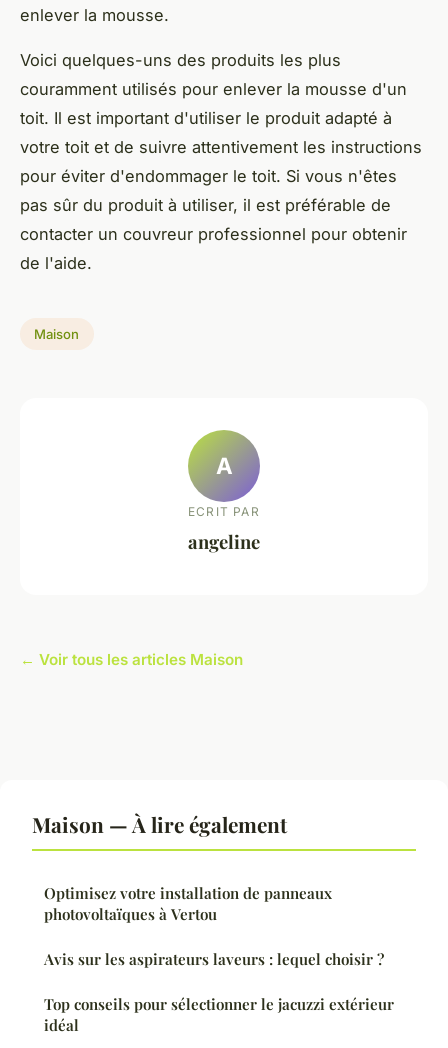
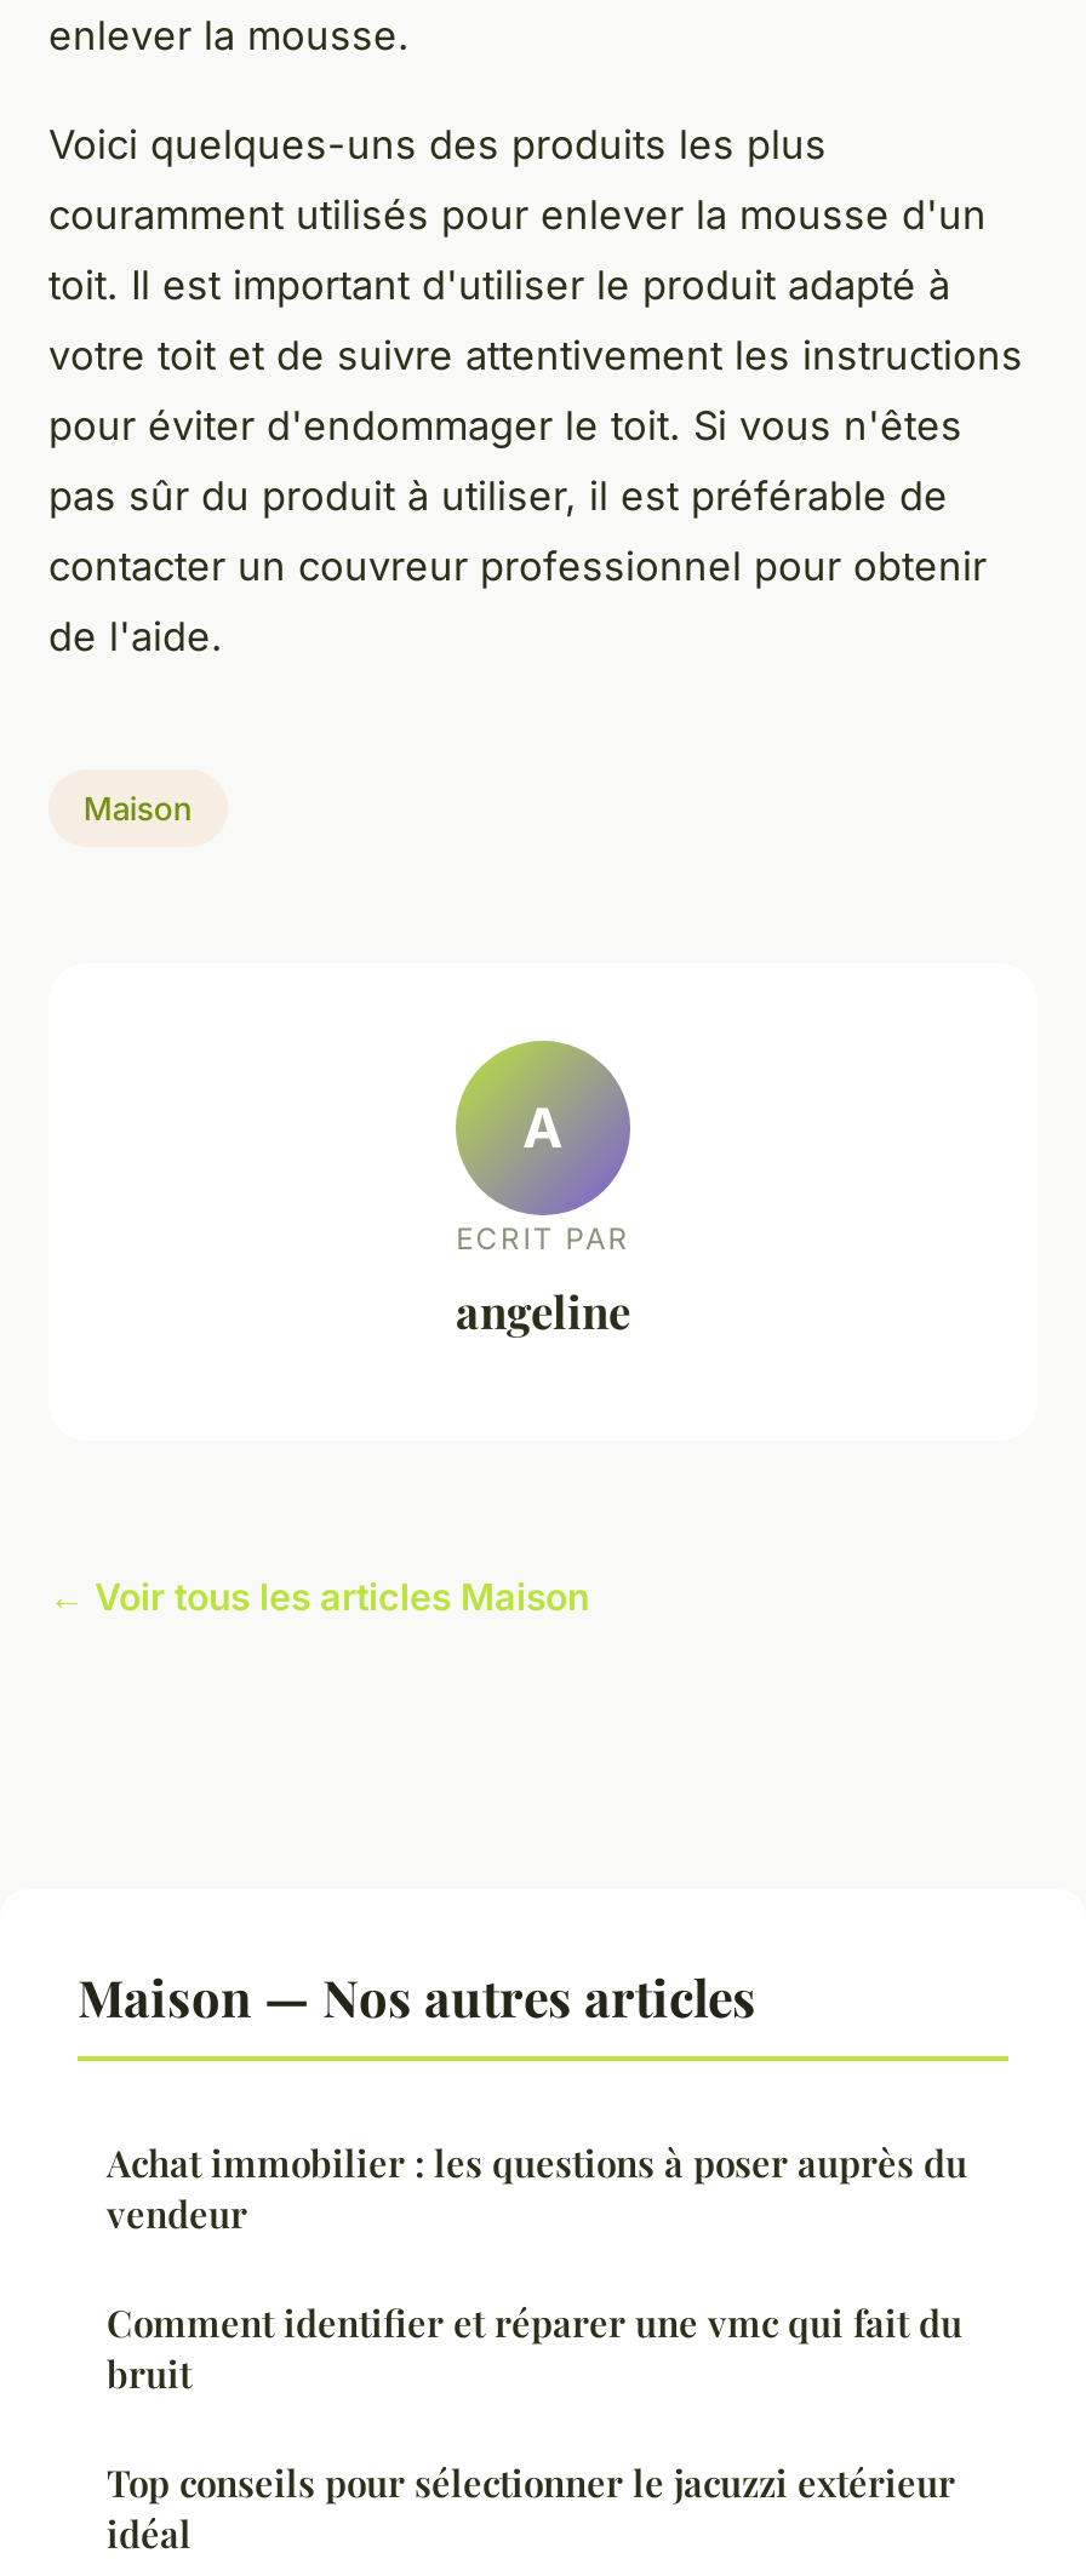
[32,810,287,838] Maison — À lire également -> [78,1962,756,2030] Maison — Nos autres articles
[44,883,332,924] Optimisez votre installation de panneaux | photovoltaïques à Vertou -> [107,2139,967,2239] Achat immobilier : les questions à poser auprès du | vendeur
[44,949,384,969] Avis sur les aspirateurs laveurs : lequel choisir ? -> [107,2299,962,2399] Comment identifier et réparer une vmc qui fait du | bruit

